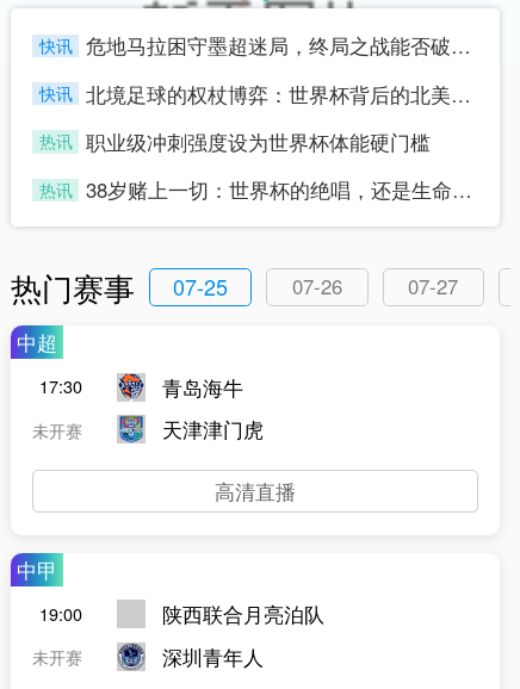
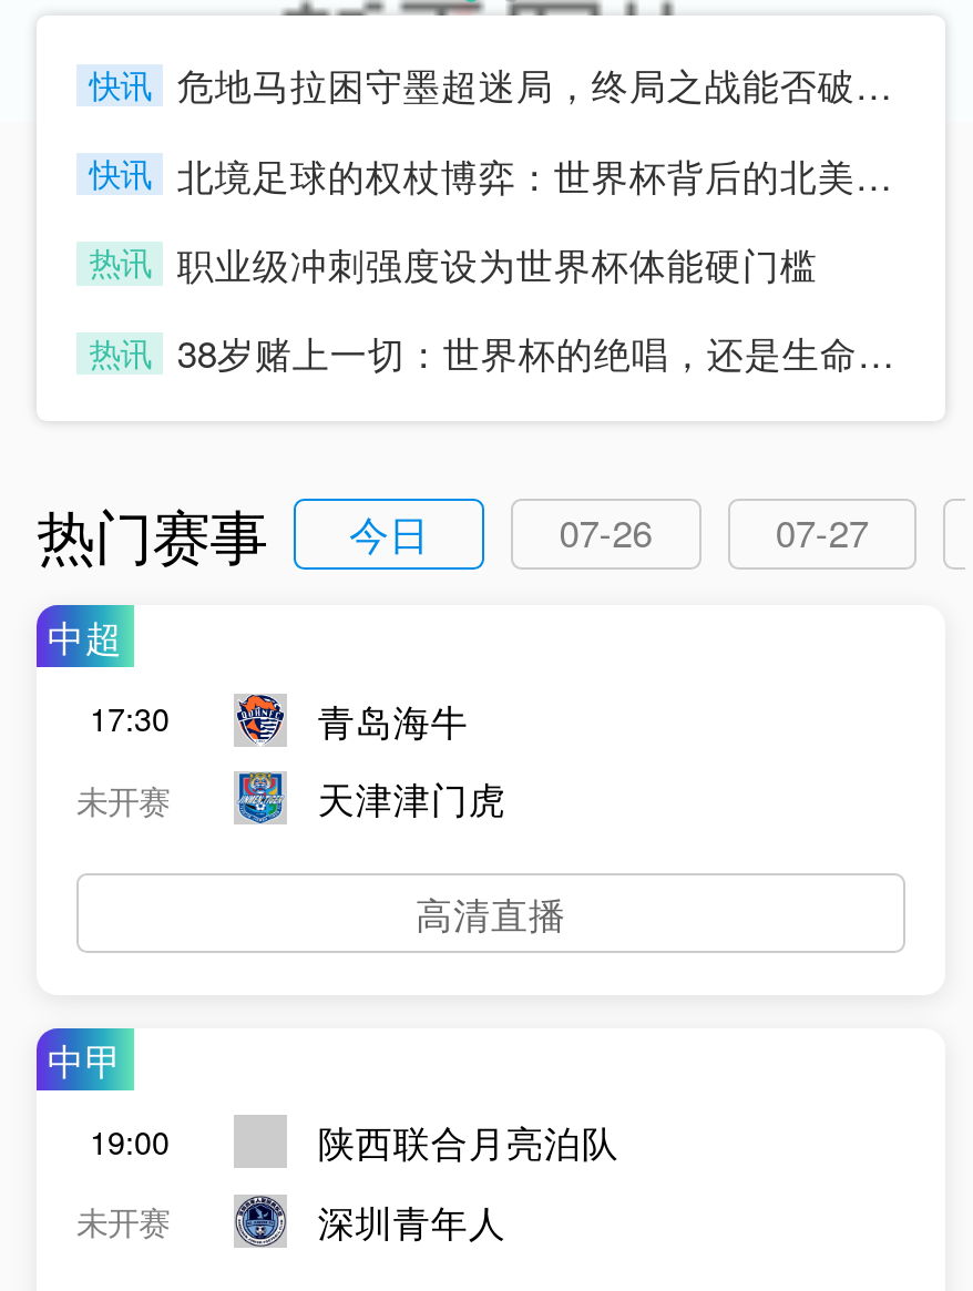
[173,271,228,302] 07-25 -> [349,503,429,561] 今日

